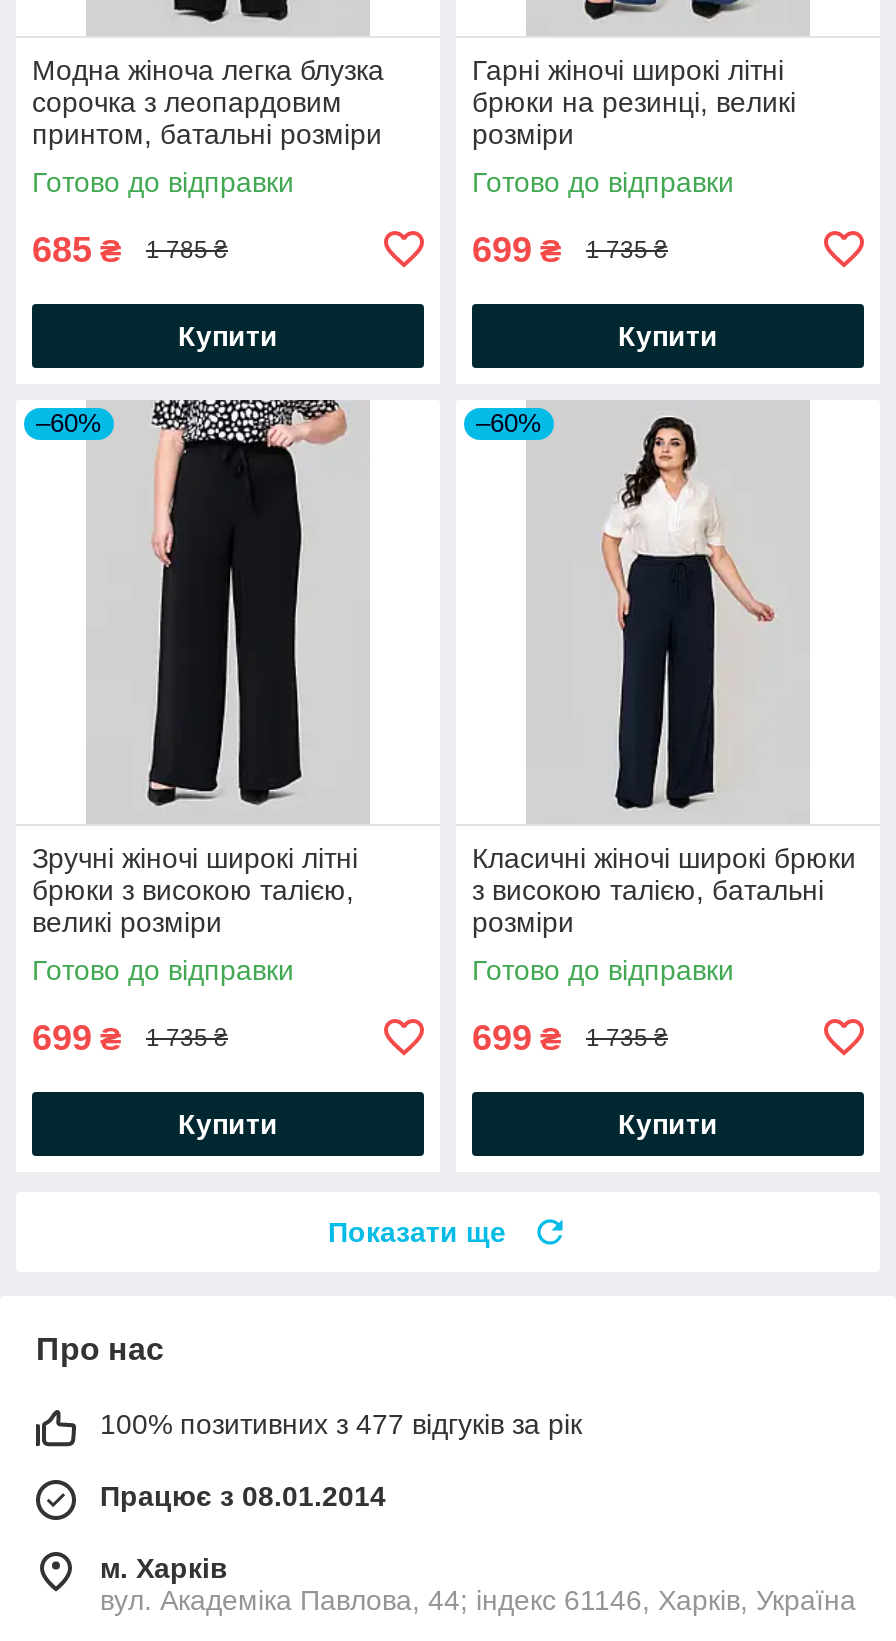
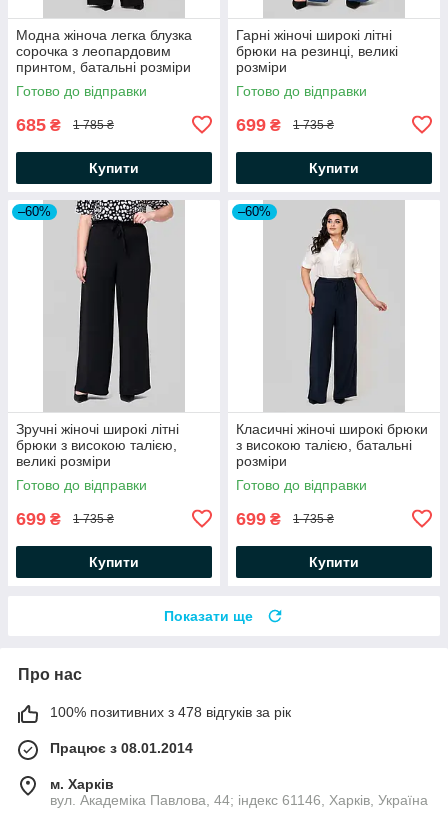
[100,1407,582,1439] 100% позитивних з 477 відгуків за рік -> [50,704,291,720] 100% позитивних з 478 відгуків за рік

